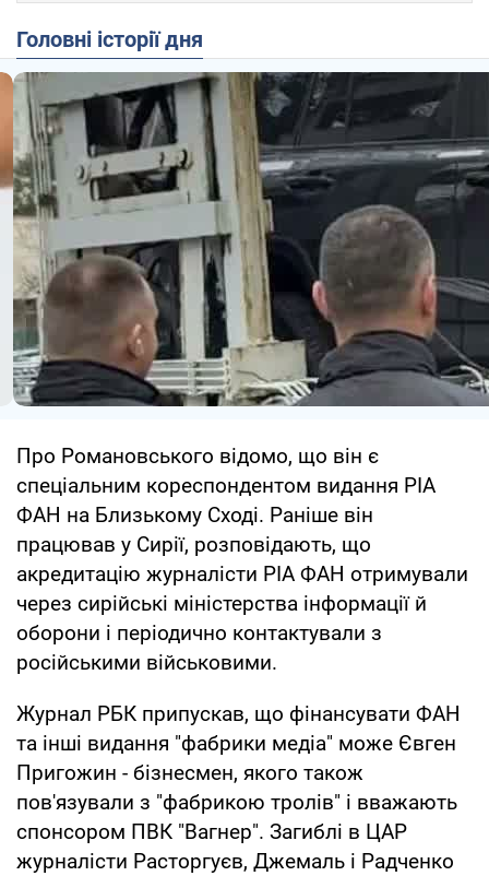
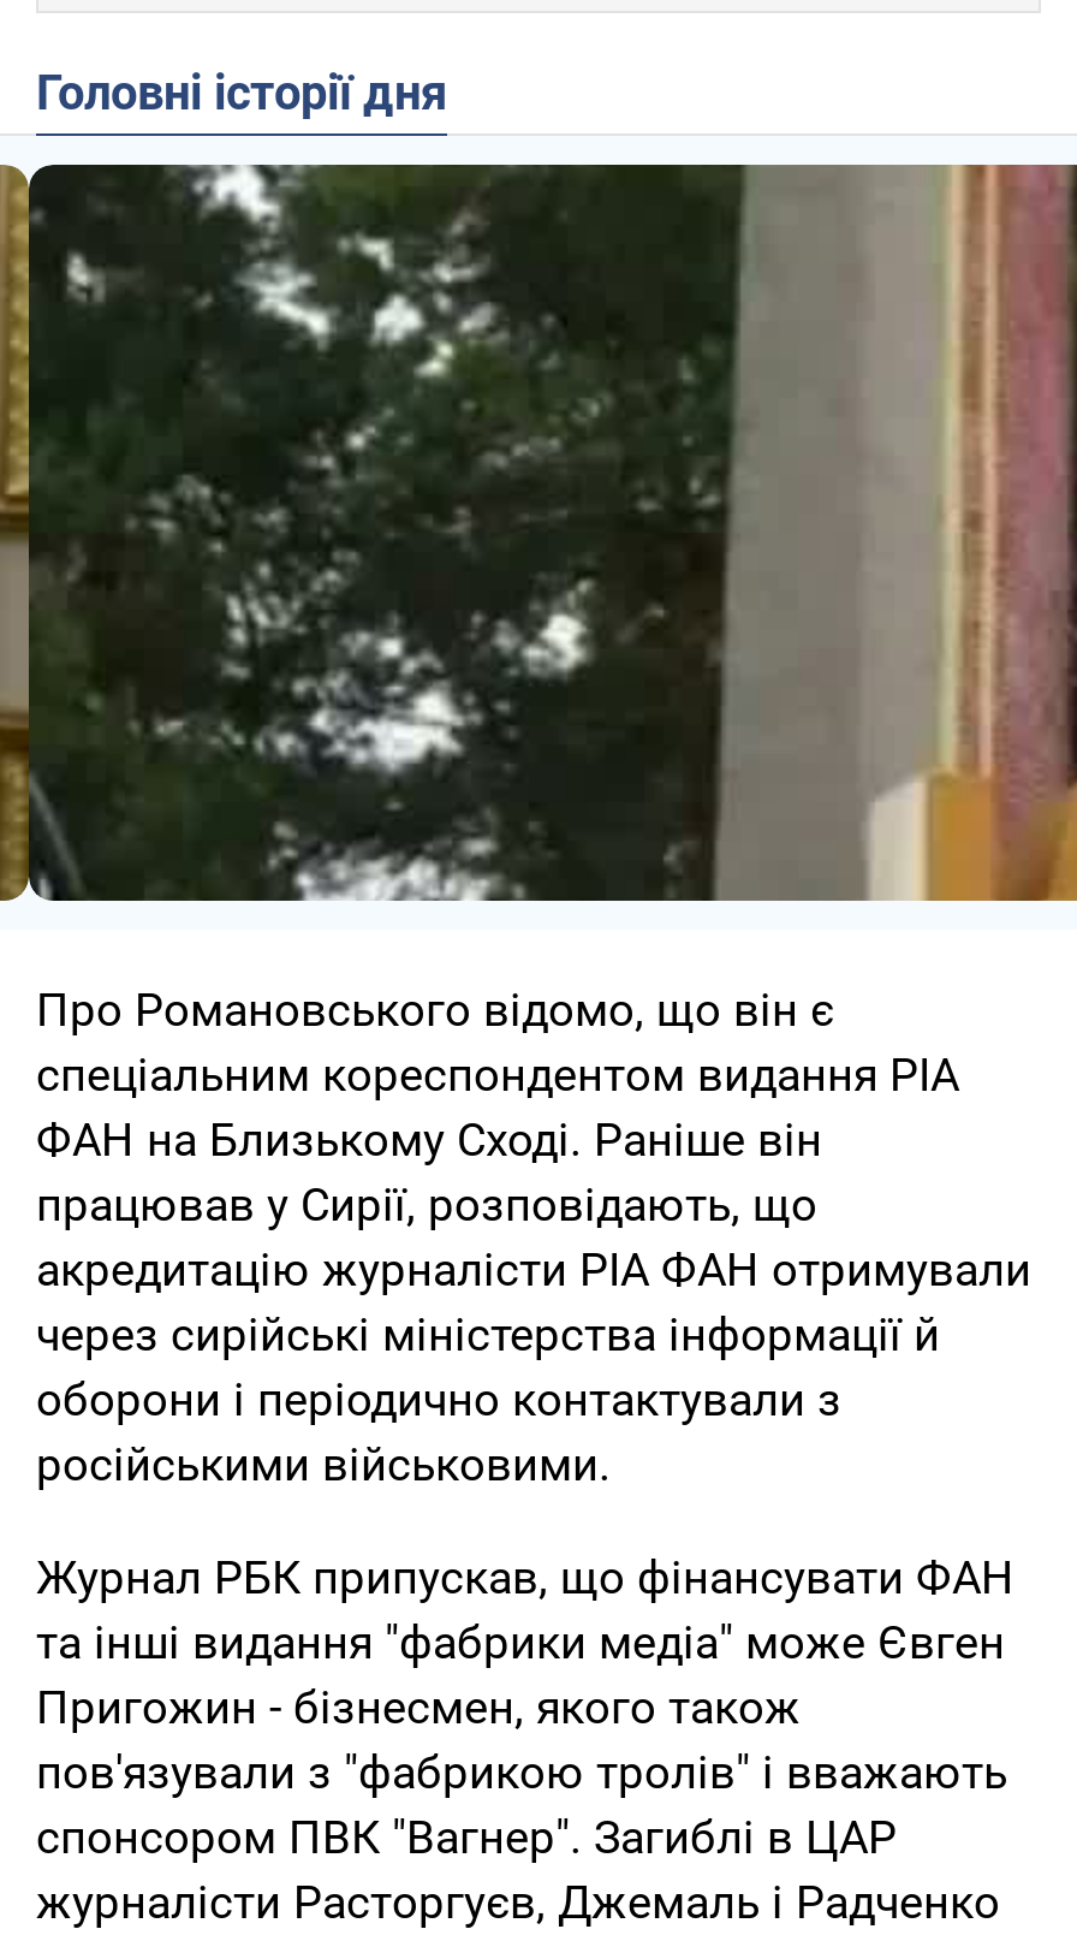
[3,71,486,407] [image] -> [7,162,1070,903] [image]

